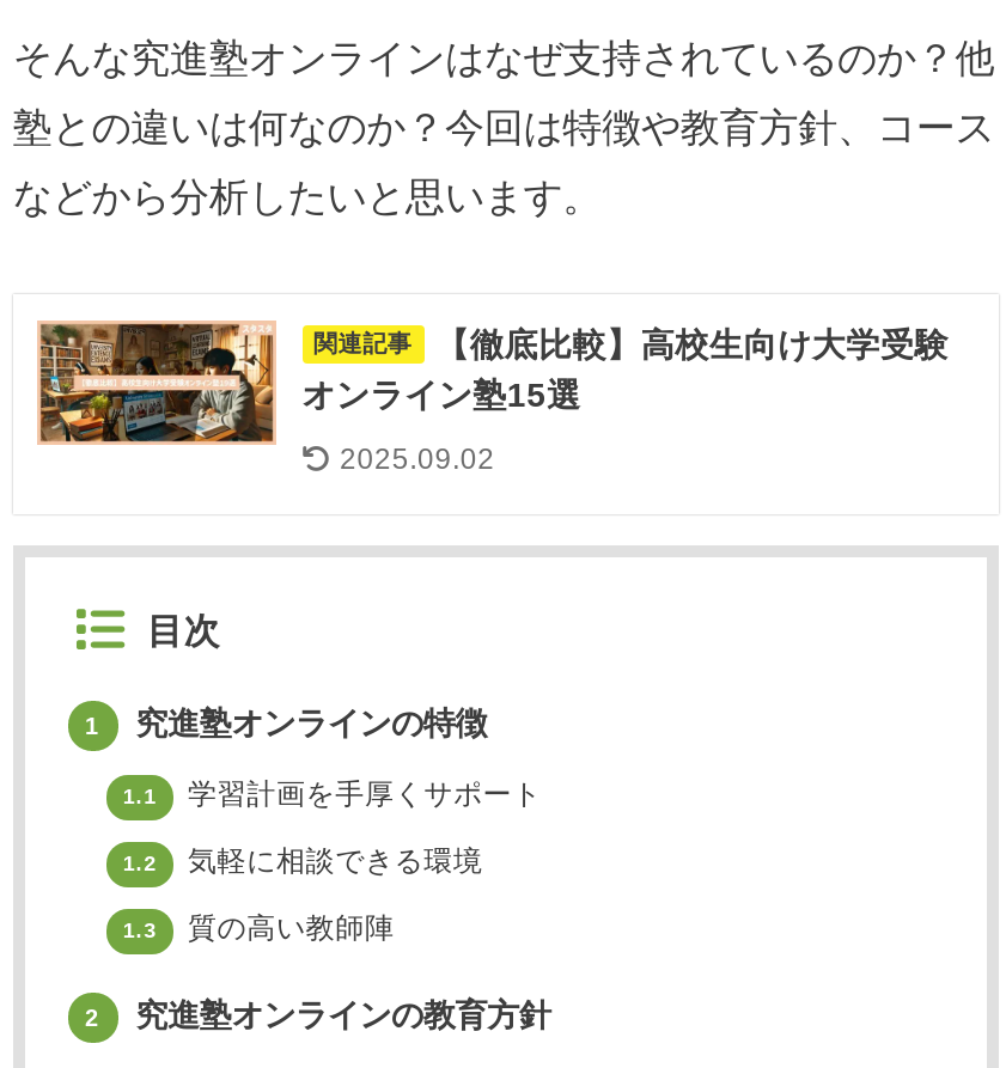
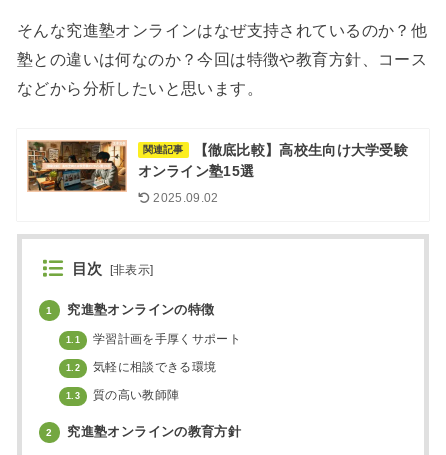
[147,611,220,650] 目次 -> [72,261,153,277] 目次 [非表示]

